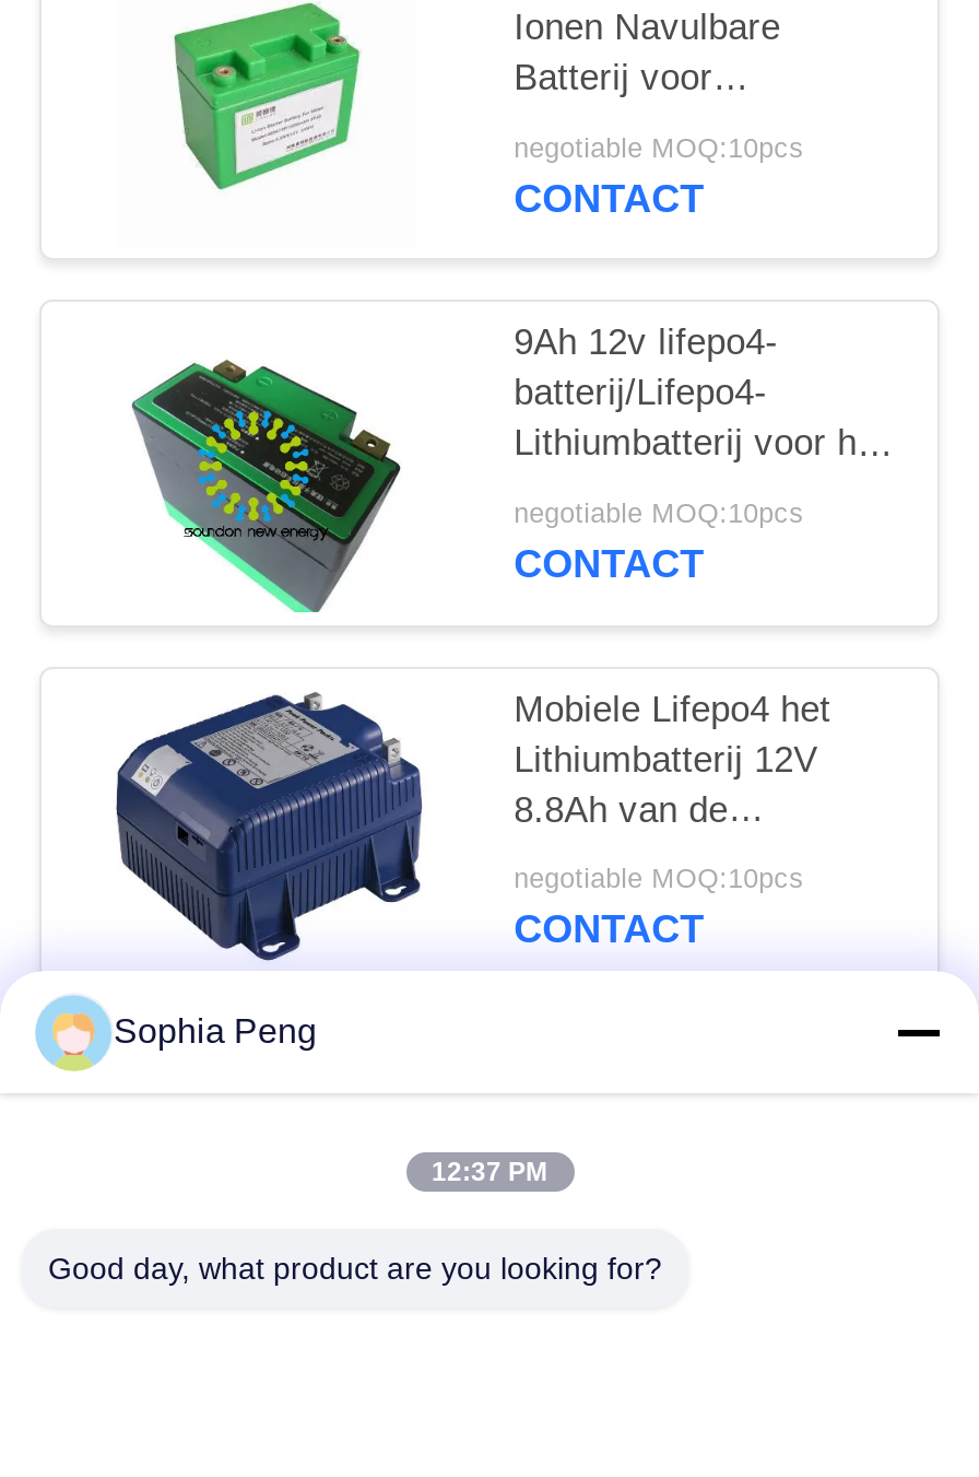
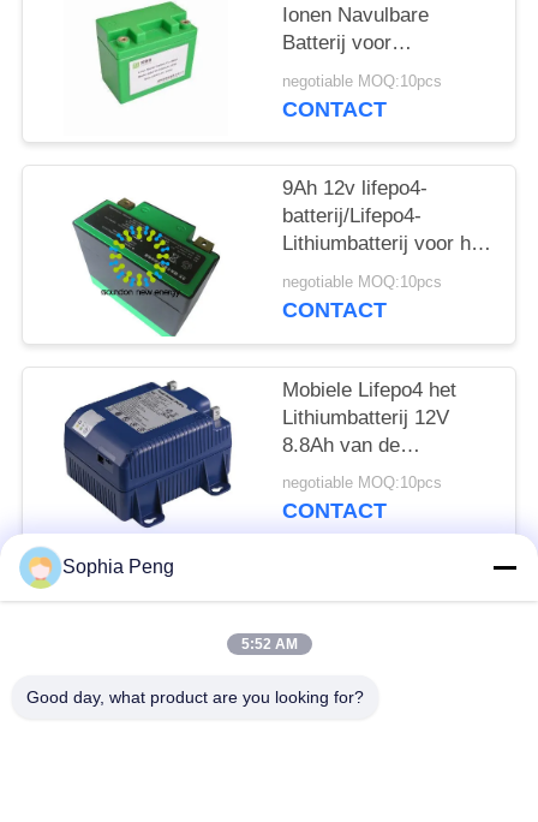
[432,1157,547,1187] 12:37 PM -> [241,636,297,653] 5:52 AM

